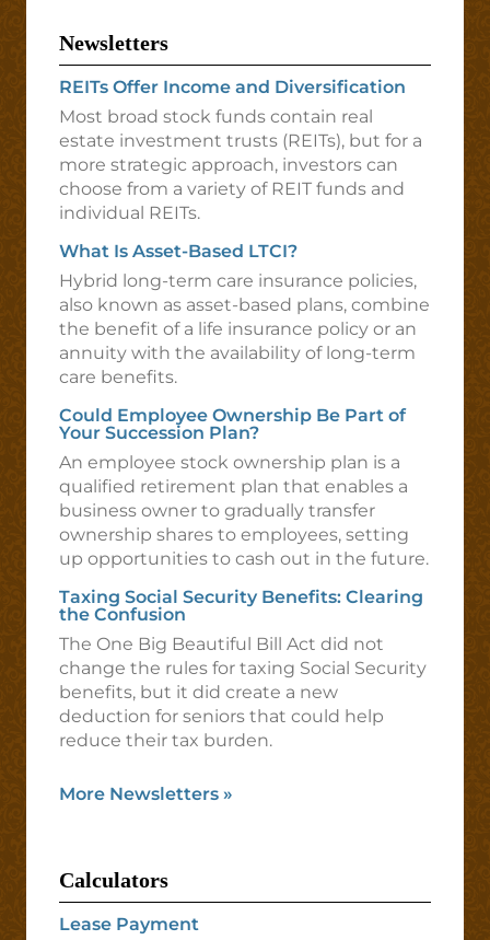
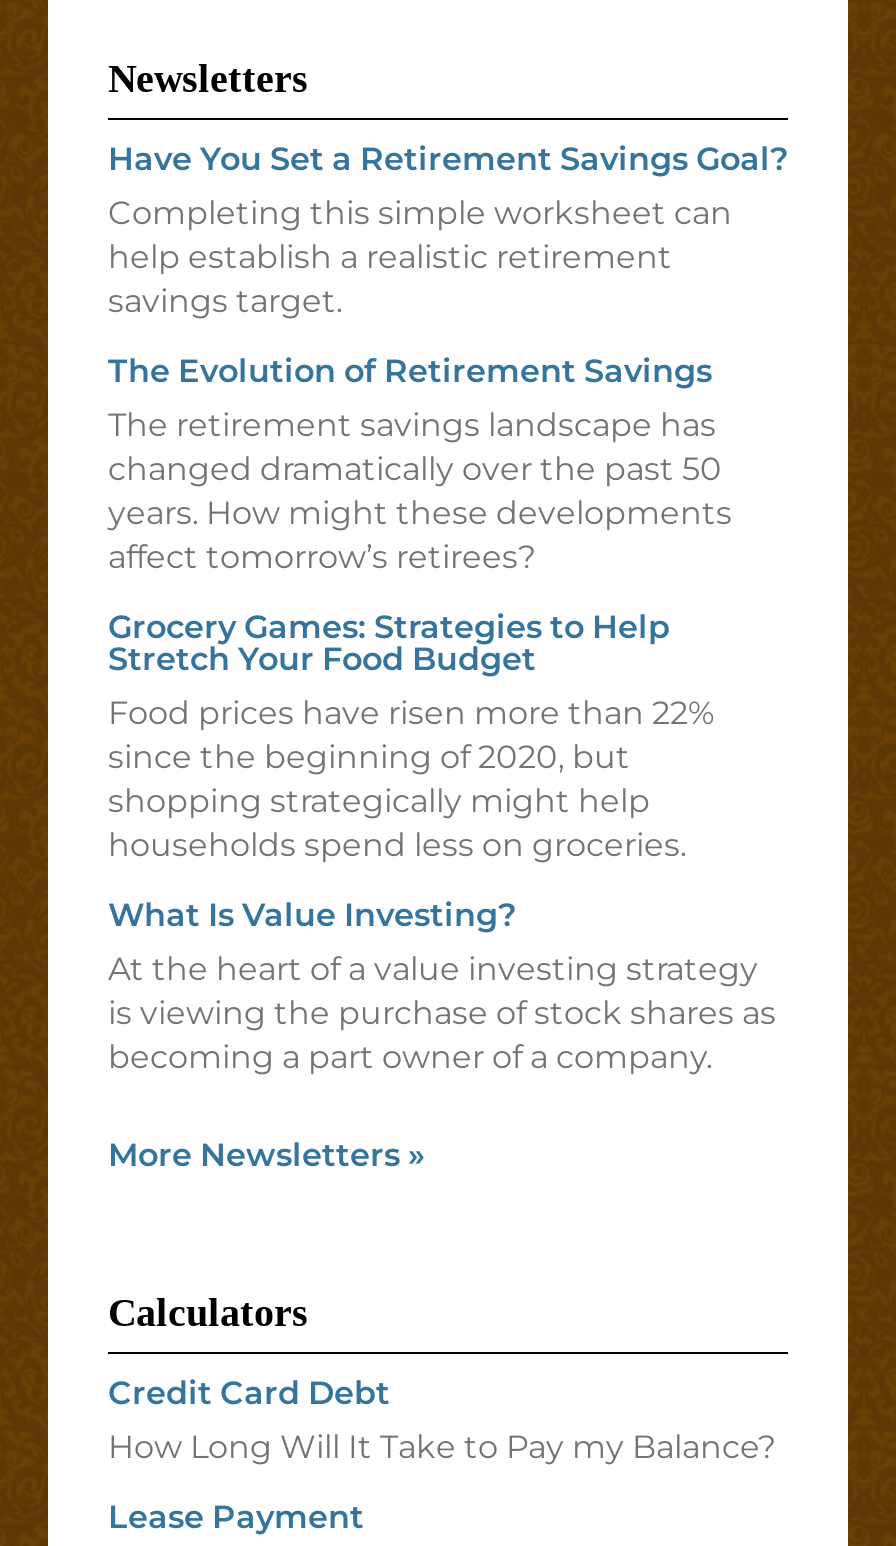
[59,76,422,223] REITs Offer Income and Diversification | Most broad stock funds contain real | estate investment trusts (REITs), but for a | more strategic approach, investors can | choose from a variety of REIT funds and | individual REITs. -> [108,139,788,319] Have You Set a Retirement Savings Goal? | Completing this simple worksheet can | help establish a realistic retirement | savings target.
[59,240,430,387] What Is Asset-Based LTCI? | Hybrid long-term care insurance policies, | also known as asset-based plans, combine | the benefit of a life insurance policy or an | annuity with the availability of long-term | care benefits. -> [108,351,732,575] The Evolution of Retirement Savings | The retirement savings landscape has | changed dramatically over the past 50 | years. How might these developments | affect tomorrow’s retirees?
[59,404,429,569] Could Employee Ownership Be Part of | Your Succession Plan? | An employee stock ownership plan is a | qualified retirement plan that enables a | business owner to gradually transfer | ownership shares to employees, setting | up opportunities to cash out in the future. -> [108,607,714,863] Grocery Games: Strategies to Help | Stretch Your Food Budget | Food prices have risen more than 22% | since the beginning of 2020, but | shopping strategically might help | households spend less on groceries.
[59,586,427,750] Taxing Social Security Benefits: Clearing | the Confusion | The One Big Beautiful Bill Act did not | change the rules for taxing Social Security | benefits, but it did create a new | deduction for seniors that could help | reduce their tax burden. -> [108,895,776,1075] What Is Value Investing? | At the heart of a value investing strategy | is viewing the purchase of stock shares as | becoming a part owner of a company.
moved [59,783,233,891] -> [108,1135,426,1333]: More Newsletters» | Calculators
none -> [108,1373,776,1465] Credit Card Debt | How Long Will It Take to Pay my Balance?

